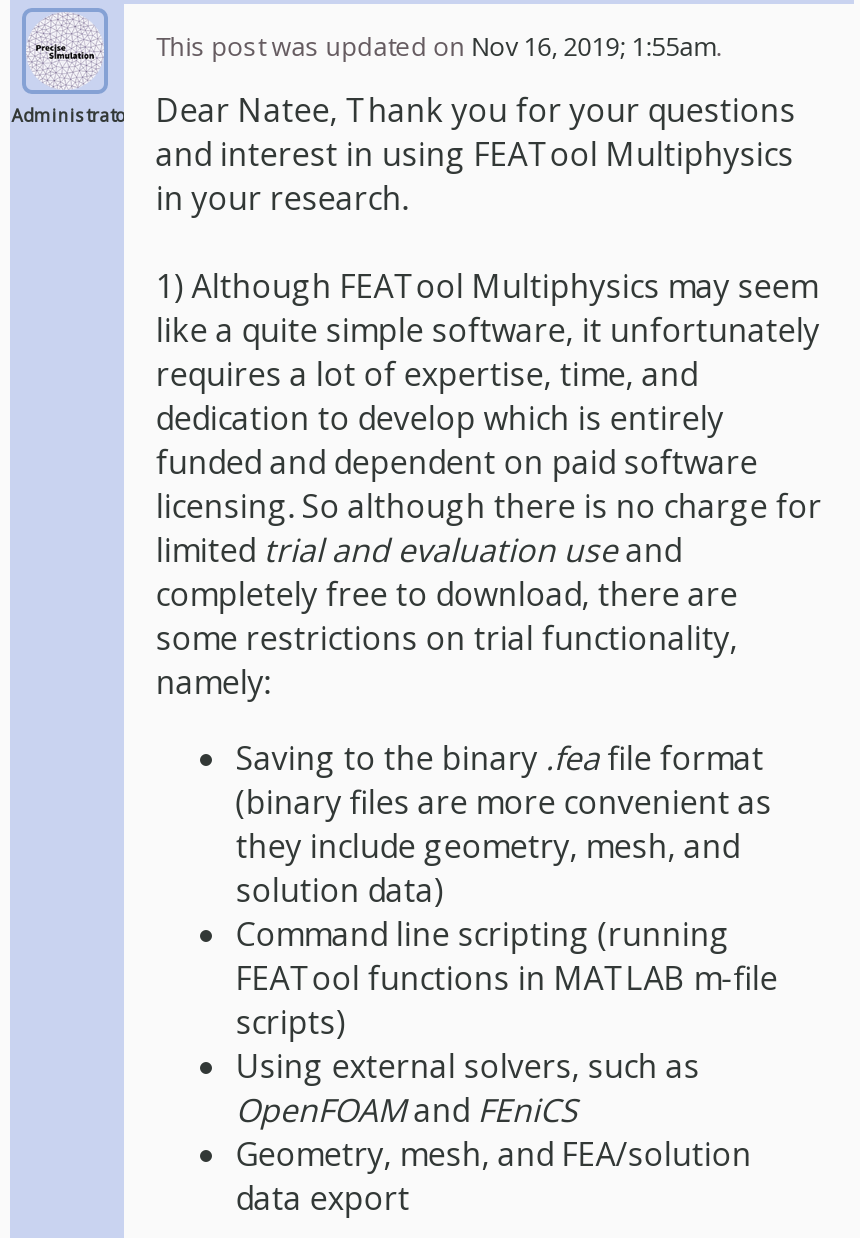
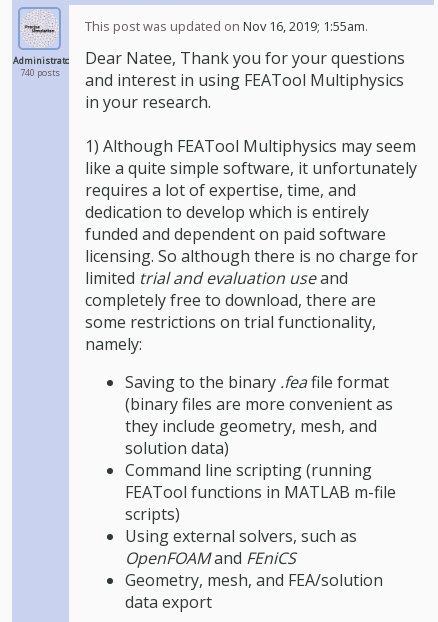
none -> [20,67,60,79] 740 posts

